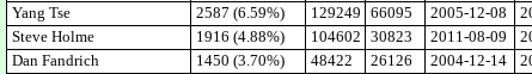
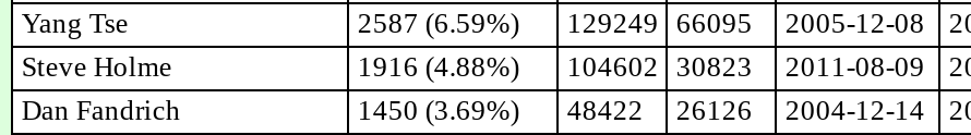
[196,52,284,69] 1450 (3.70%) -> [357,95,519,125] 1450 (3.69%)

